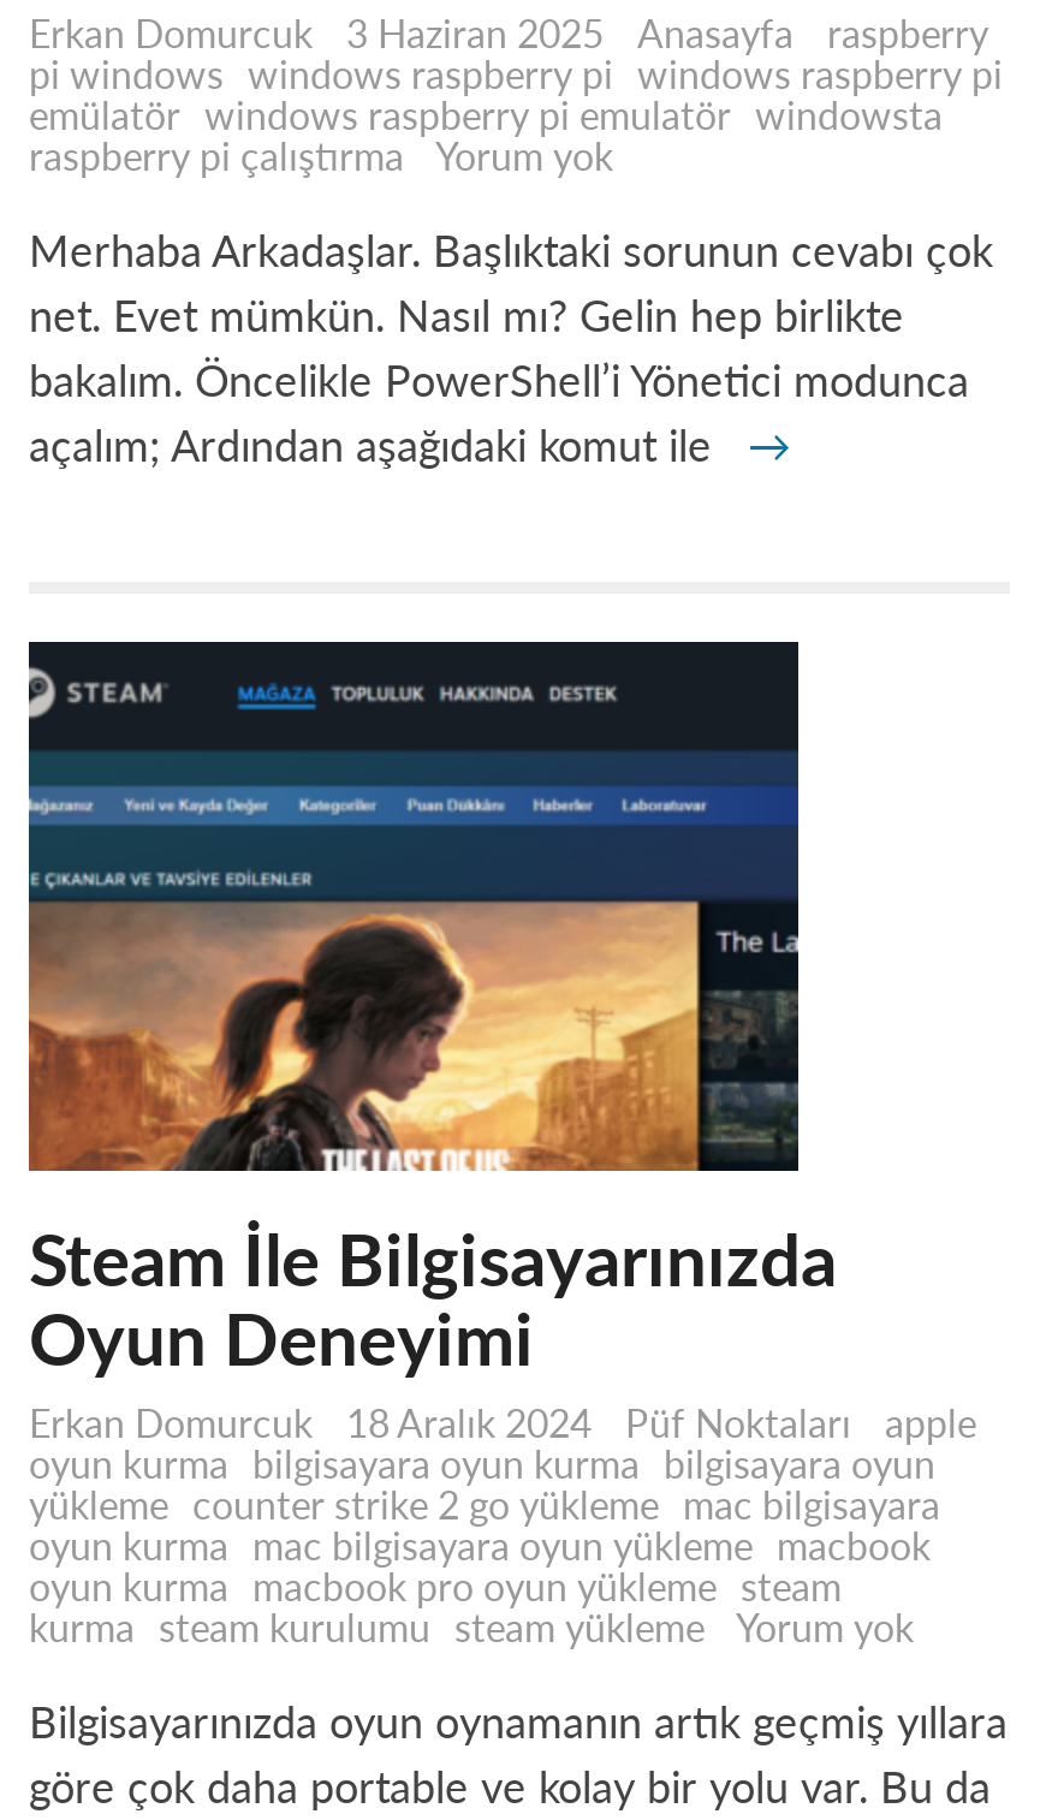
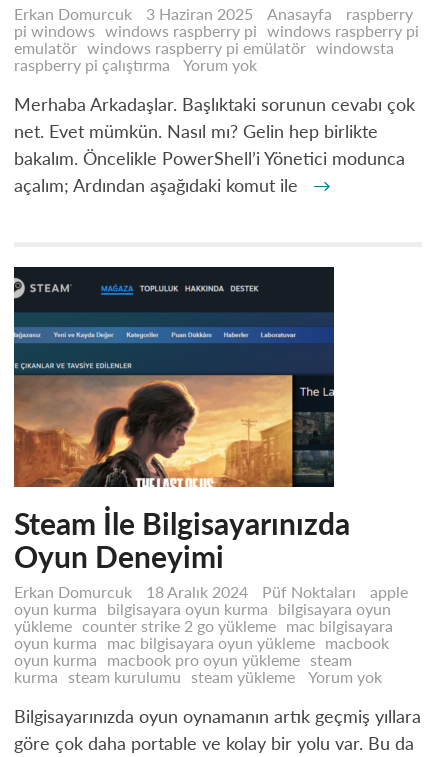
[29,92,943,137] emülatör windows raspberry pi emulatör windowsta -> [14,38,394,57] emulatör windows raspberry pi emülatör windowsta

